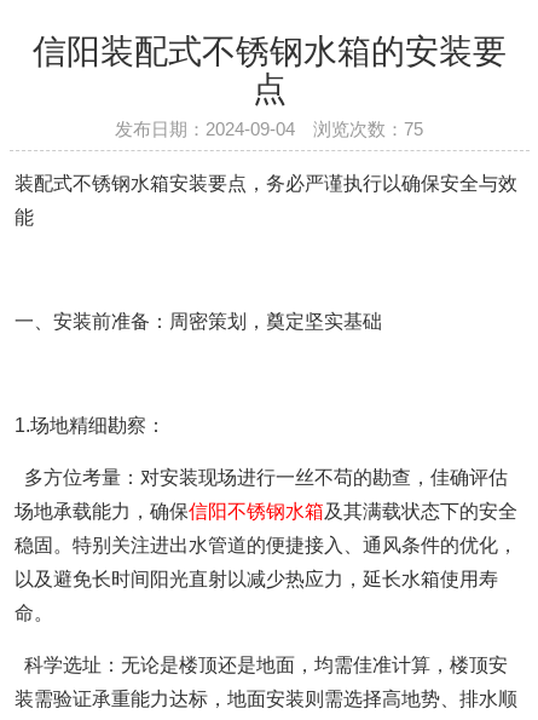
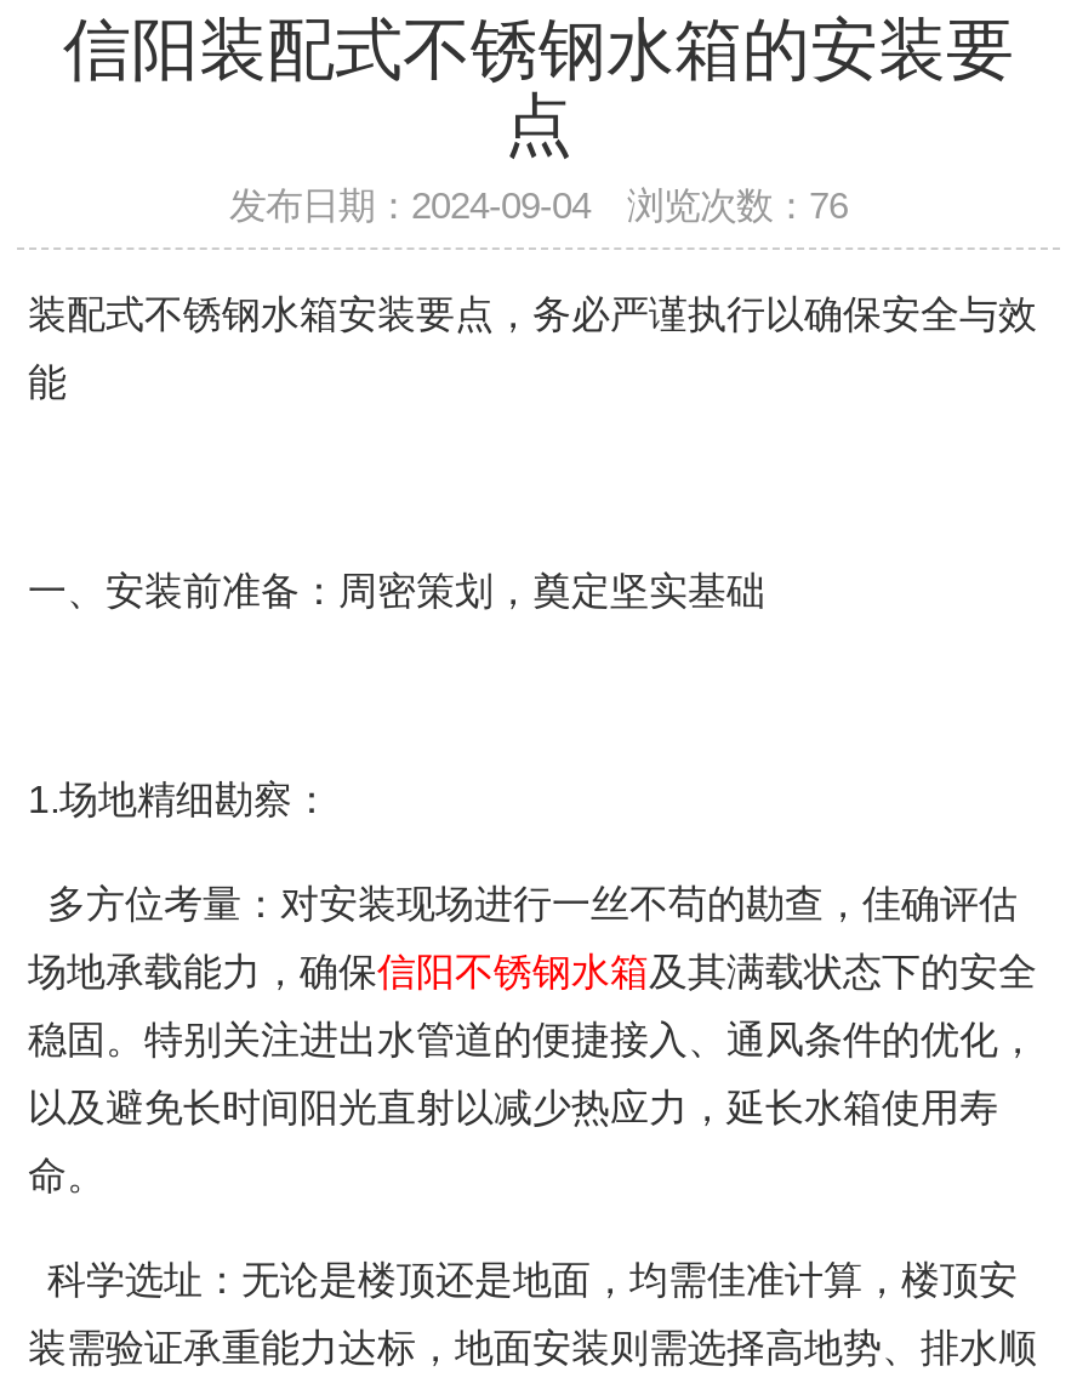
[115,119,424,139] 发布日期：2024-09-04 浏览次数：75 -> [229,184,848,226] 发布日期：2024-09-04 浏览次数：76

